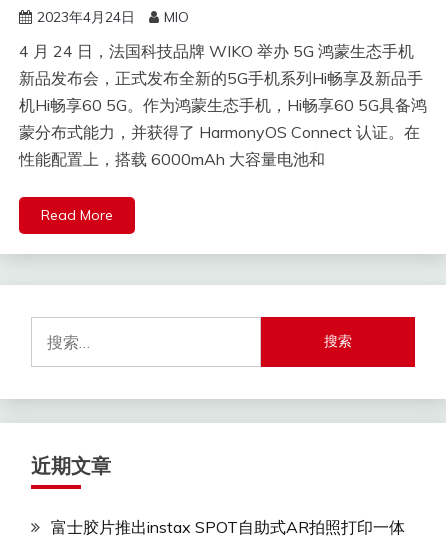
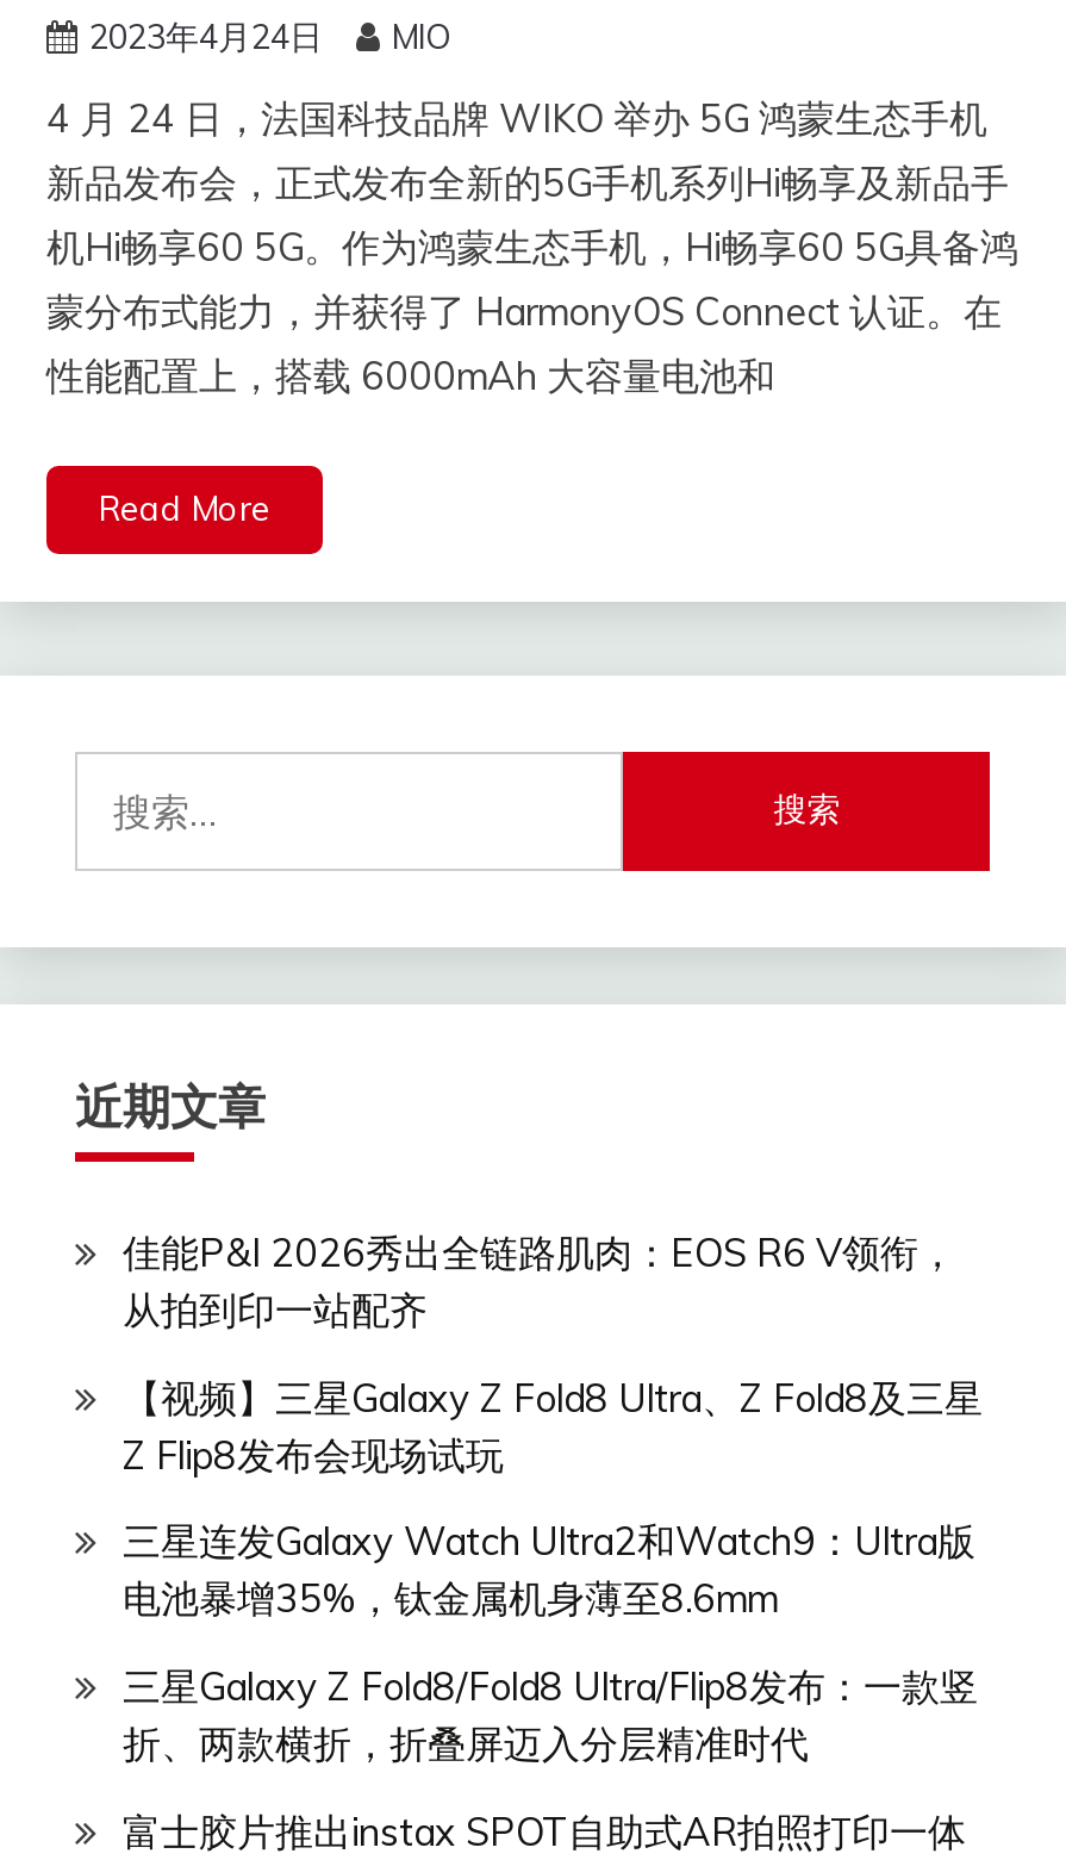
none -> [123,1228,983,1767] 佳能P&I 2026秀出全链路肌肉：EOS R6 V领衔， | 从拍到印一站配齐 | 【视频】三星Galaxy Z Fold8 Ultra、Z Fold8及三星 | Z Flip8发布会现场试玩 | 三星连发Galaxy Watch Ultra2和Watch9：Ultra版 | 电池暴增35%，钛金属机身薄至8.6mm | 三星Galaxy Z Fold8/Fold8 Ultra/Flip8发布：一款竖 | 折、两款横折，折叠屏迈入分层精准时代

